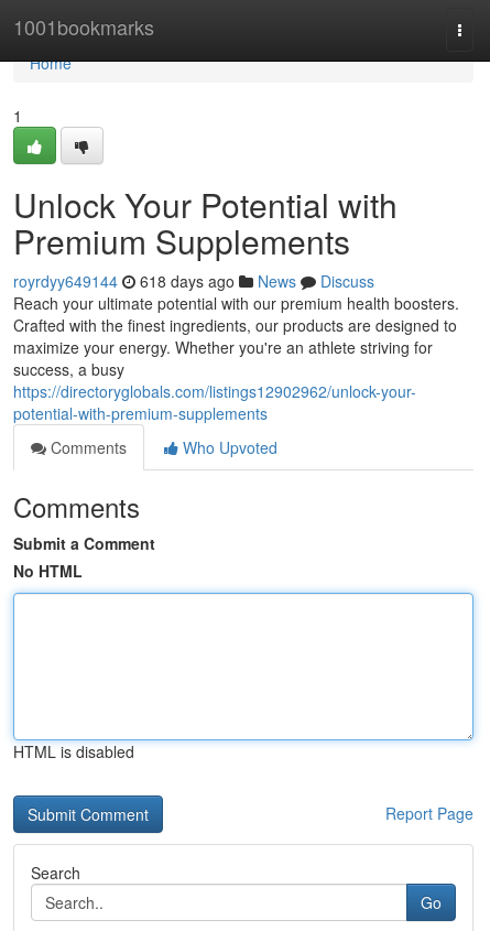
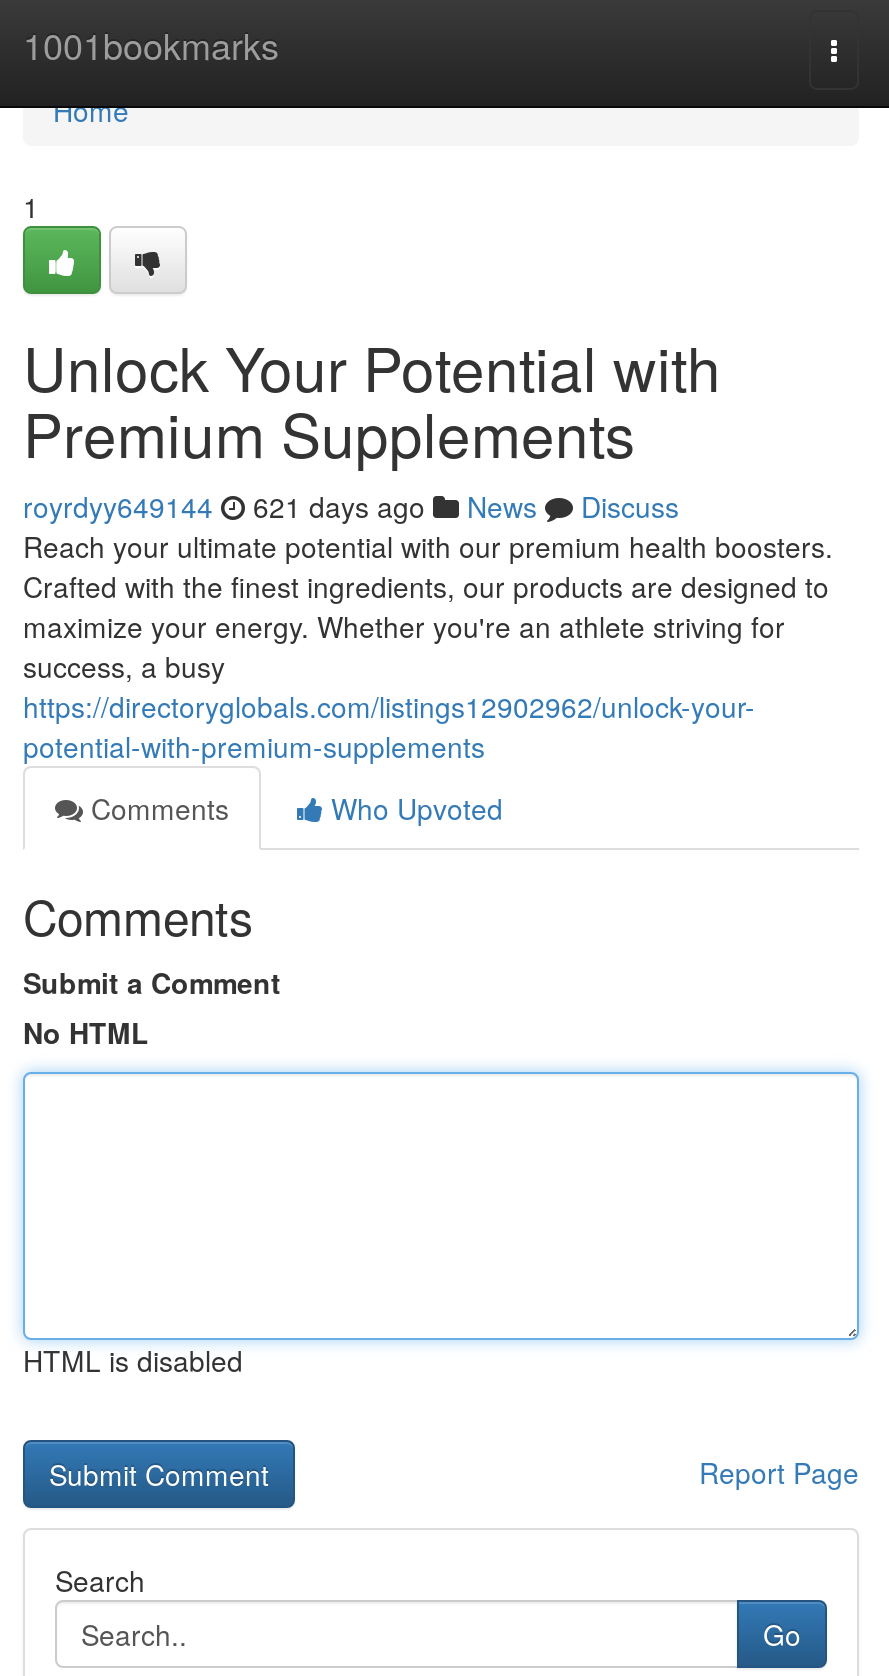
[13,270,374,292] royrdyy649144 618 days ago News Discuss -> [23,486,679,526] royrdyy649144 621 days ago News Discuss

